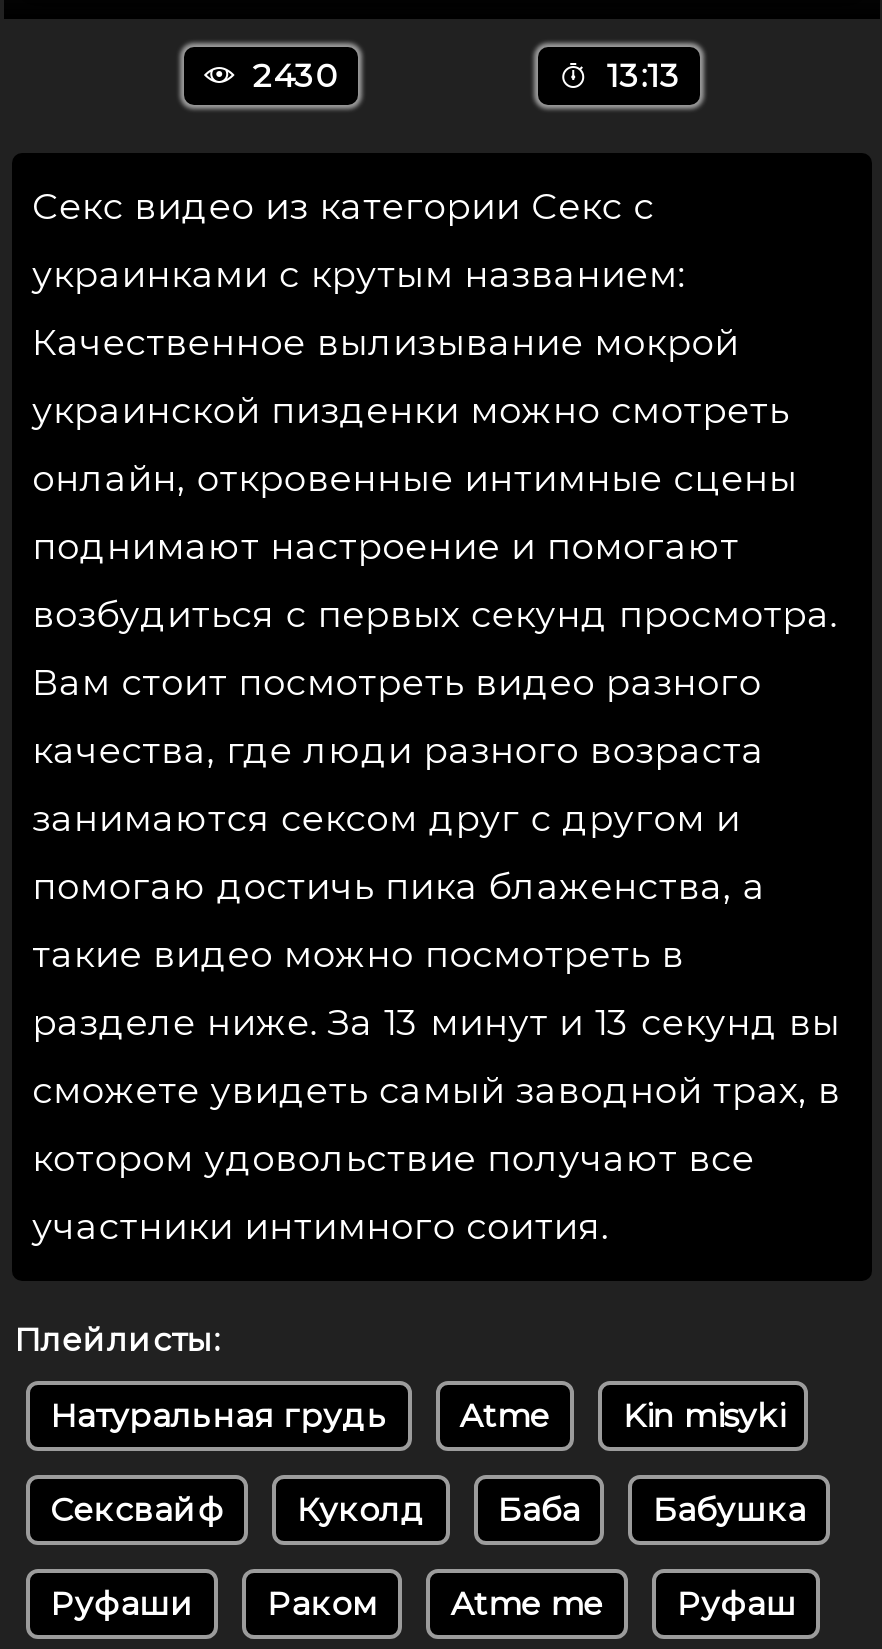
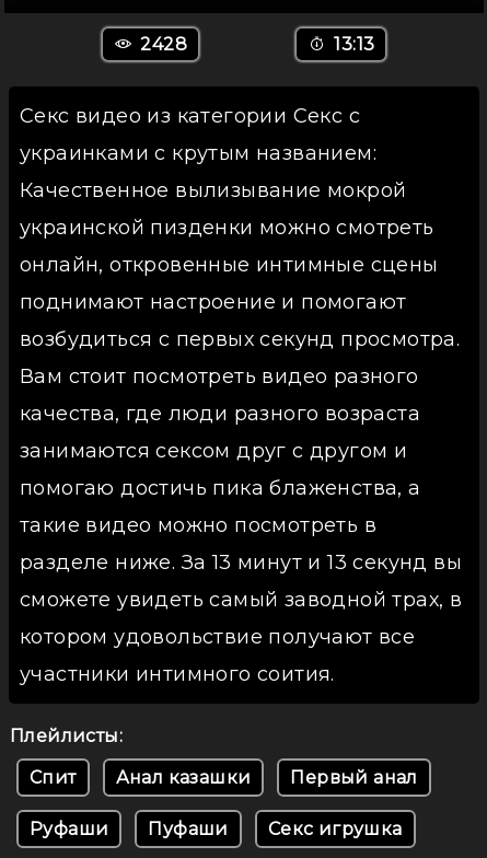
[244,57,338,95] 2430 -> [136,34,187,55] 2428
[50,1397,806,1529] Натуральная грудь | Atme | Kin misyki | Сексвайф | Куколд | Баба | Бабушка -> [30,767,418,788] Спит | Анал казашки | Первый анал
[267,1585,796,1623] Раком | Atme me | Руфаш -> [148,819,402,839] Пуфаши | Секс игрушка

